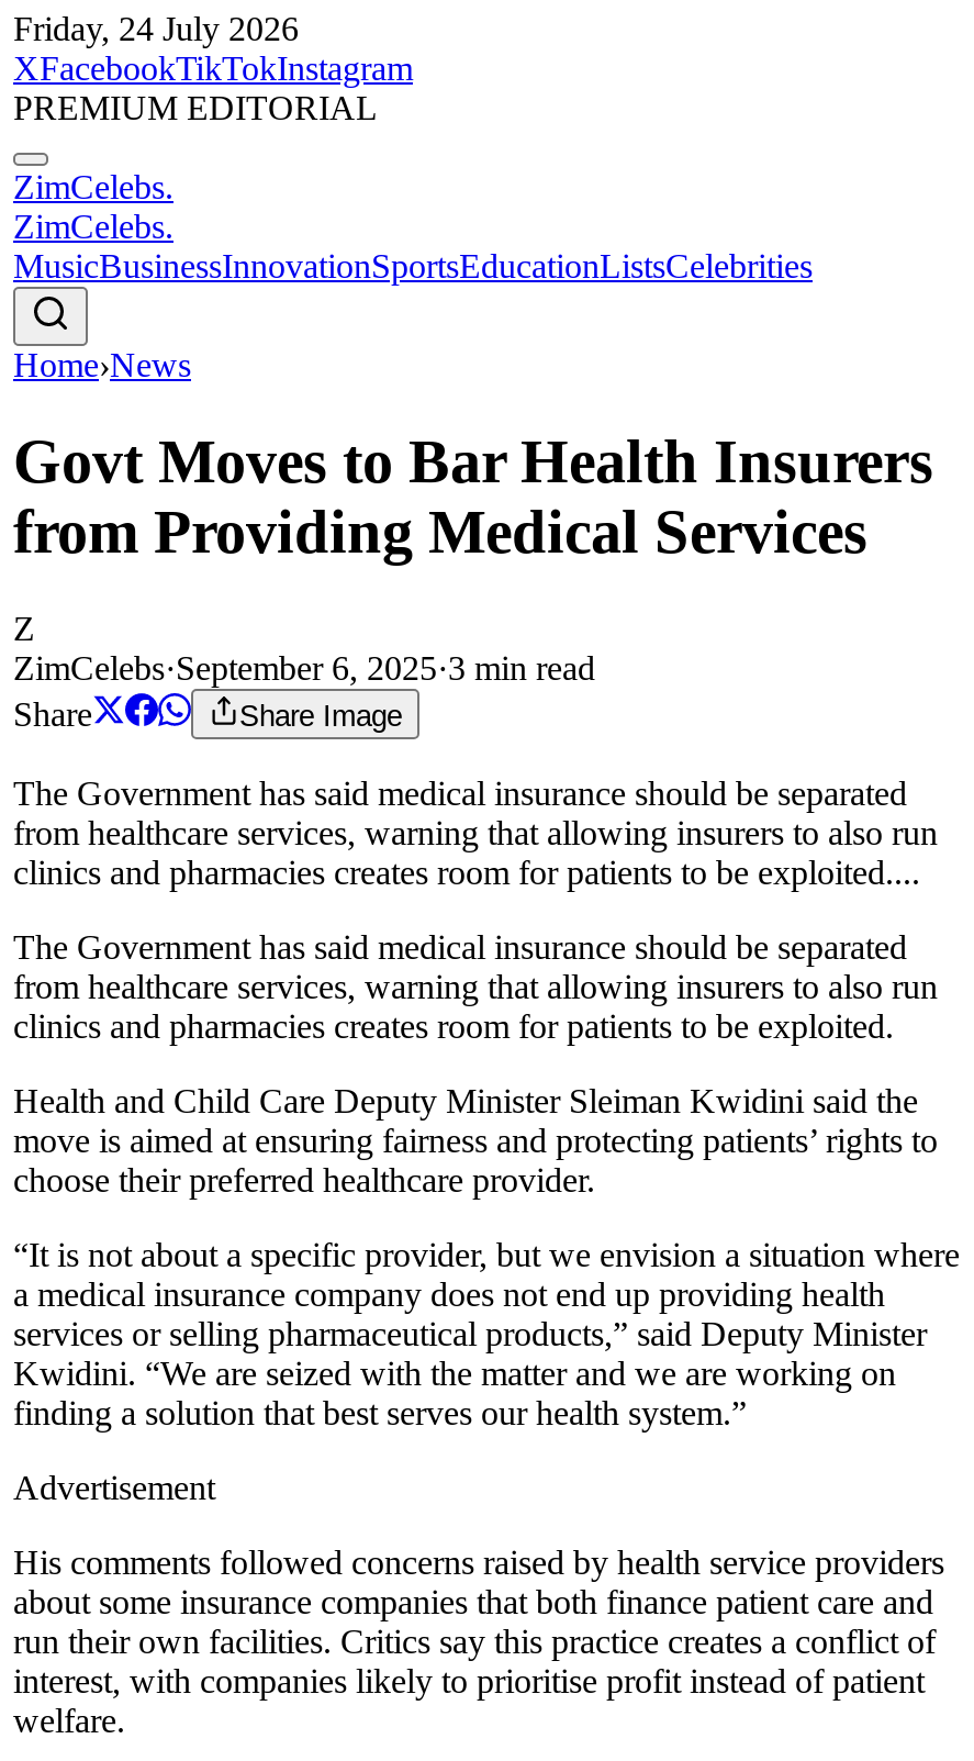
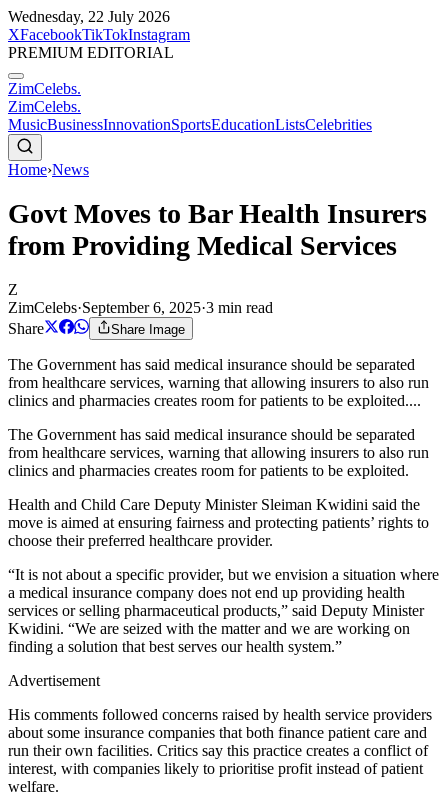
[13,10,299,47] Friday, 24 July 2026 -> [8,8,170,25] Wednesday, 22 July 2026

